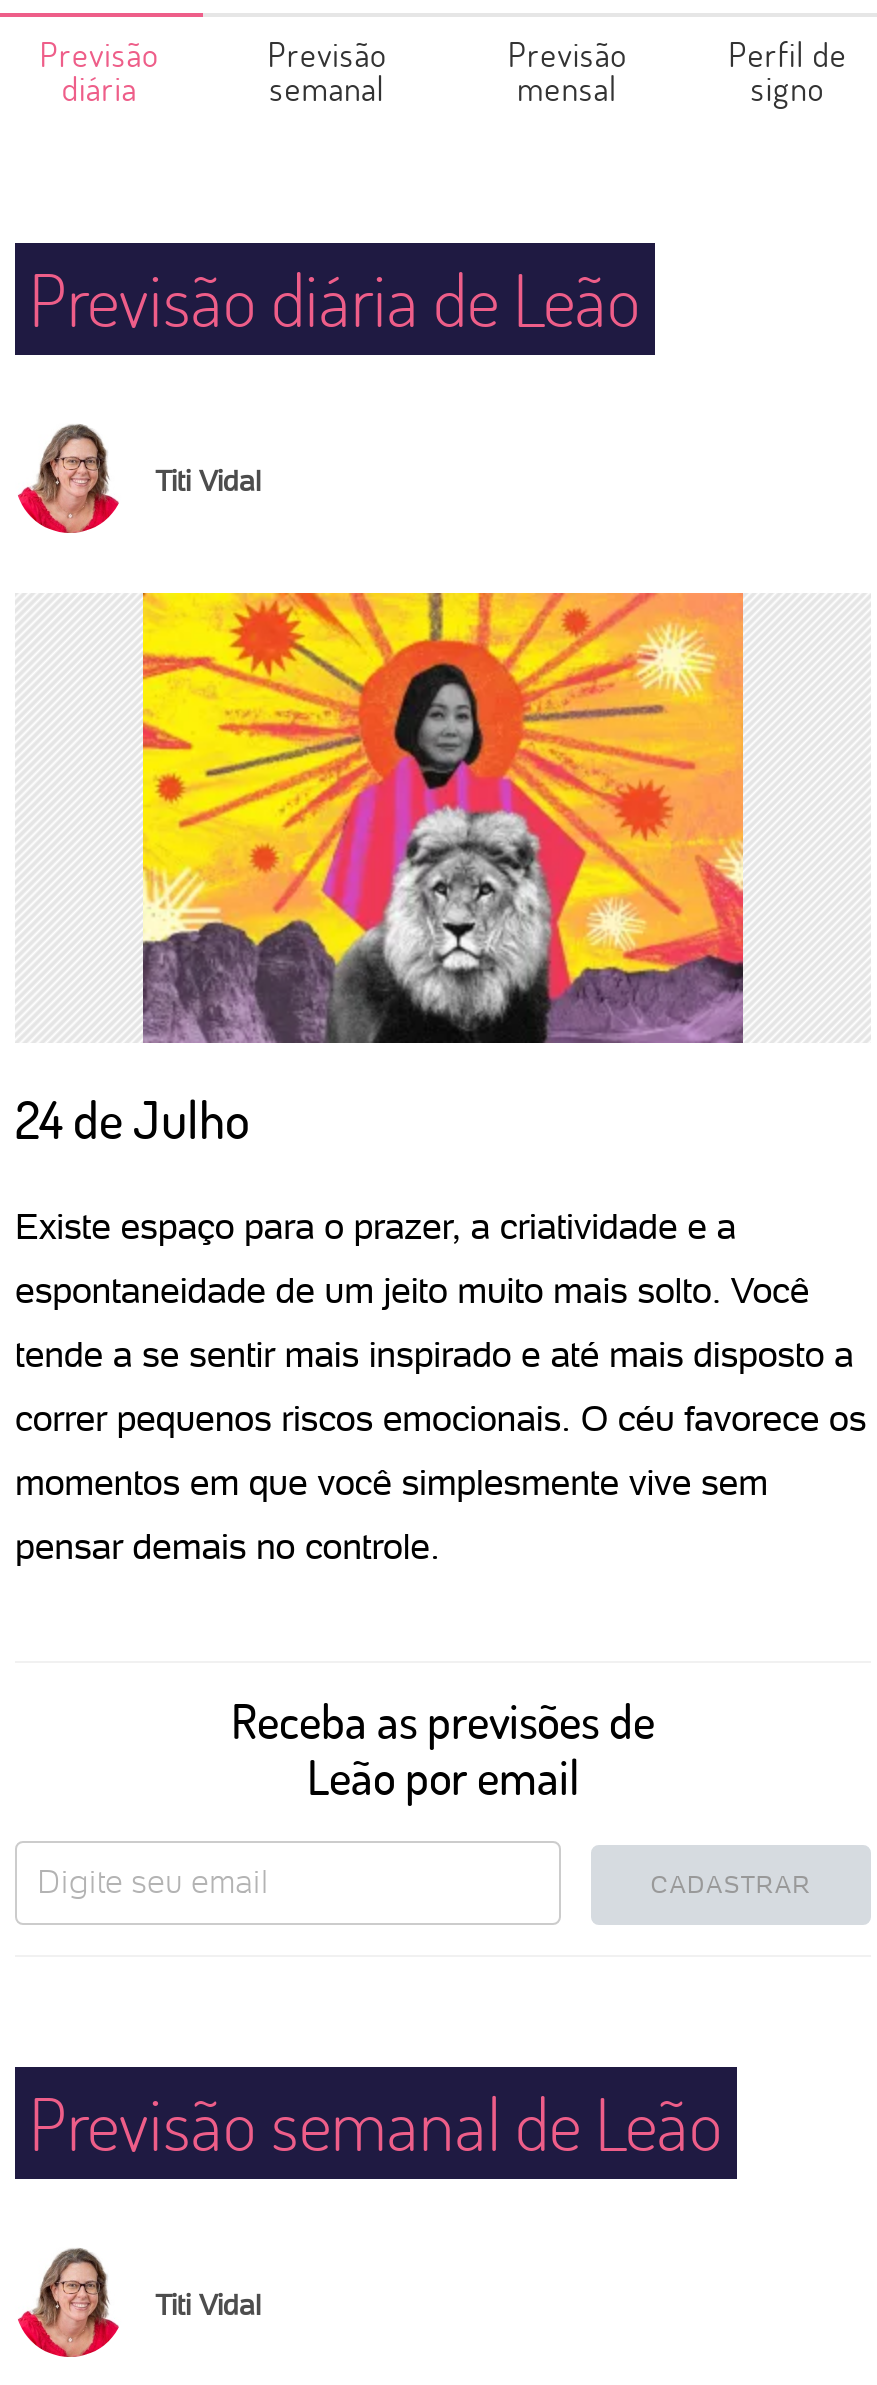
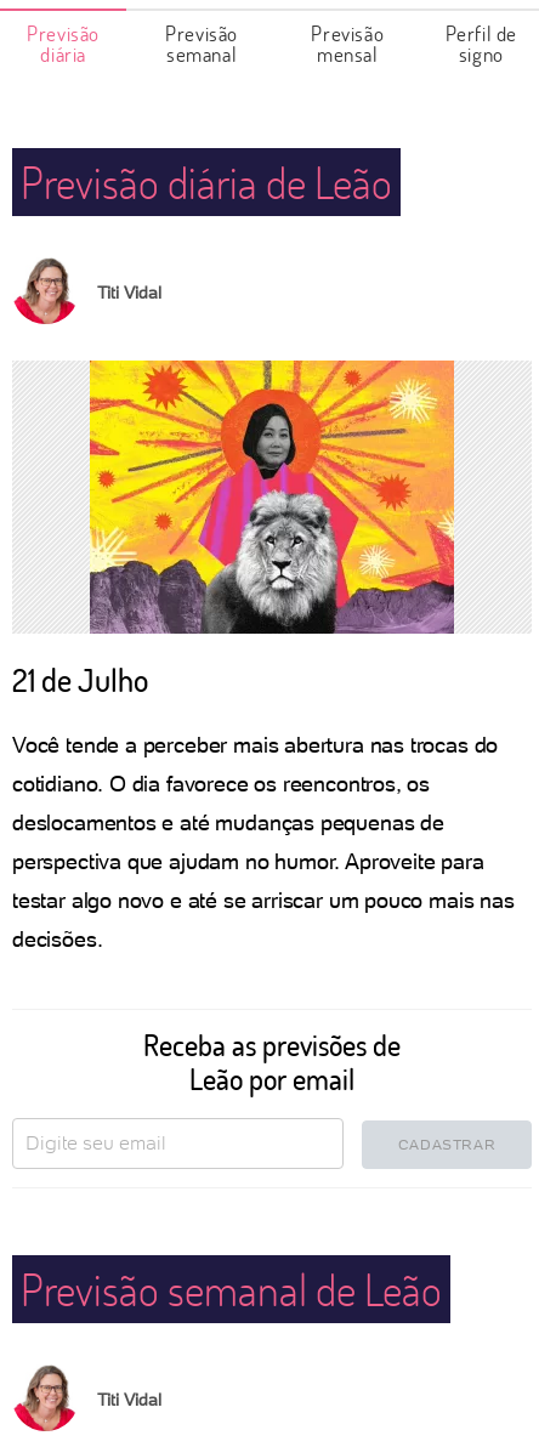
[15,1085,249,1153] 24 de Julho -> [12,659,148,700] 21 de Julho
[15,1205,736,1247] Existe espaço para o prazer, a criatividade e a -> [12,732,498,757] Você tende a perceber mais abertura nas trocas do
[15,1269,809,1311] espontaneidade de um jeito muito mais solto. Você -> [12,771,430,796] cotidiano. O dia favorece os reencontros, os
[15,1333,854,1375] tende a se sentir mais inspirado e até mais disposto a -> [12,810,444,835] deslocamentos e até mudanças pequenas de
[15,1397,866,1439] correr pequenos riscos emocionais. O céu favorece os -> [12,849,484,874] perspectiva que ajudam no humor. Aproveite para
[15,1461,768,1503] momentos em que você simplesmente vive sem -> [12,887,514,913] testar algo novo e até se arriscar um pouco mais nas
[15,1525,440,1567] pensar demais no controle. -> [12,926,102,952] decisões.

